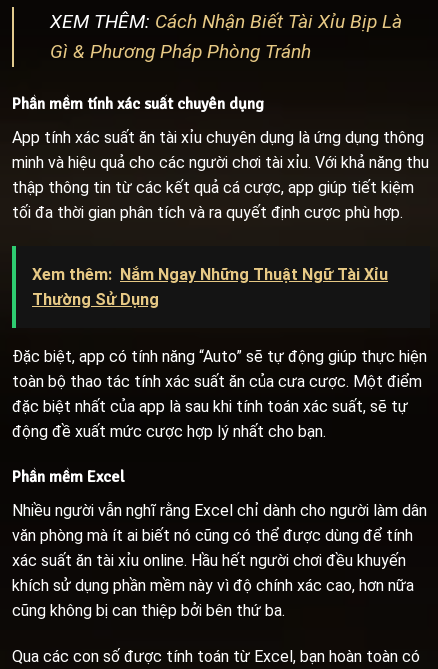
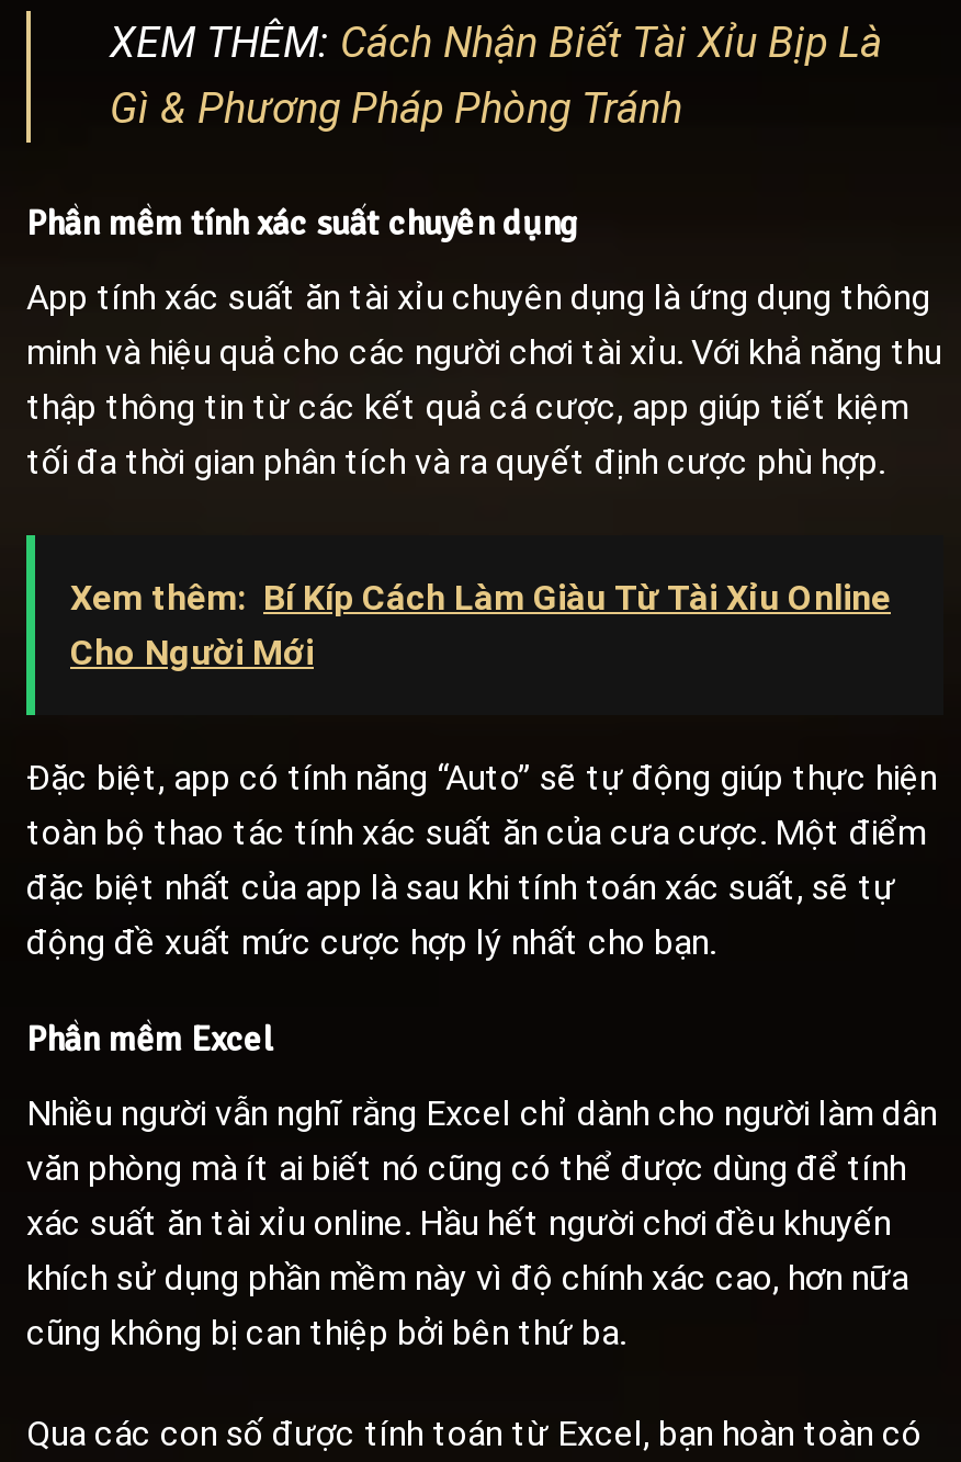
[32,265,388,309] Xem thêm: Nắm Ngay Những Thuật Ngữ Tài Xỉu | Thường Sử Dụng -> [70,576,891,672] Xem thêm: Bí Kíp Cách Làm Giàu Từ Tài Xỉu Online | Cho Người Mới

